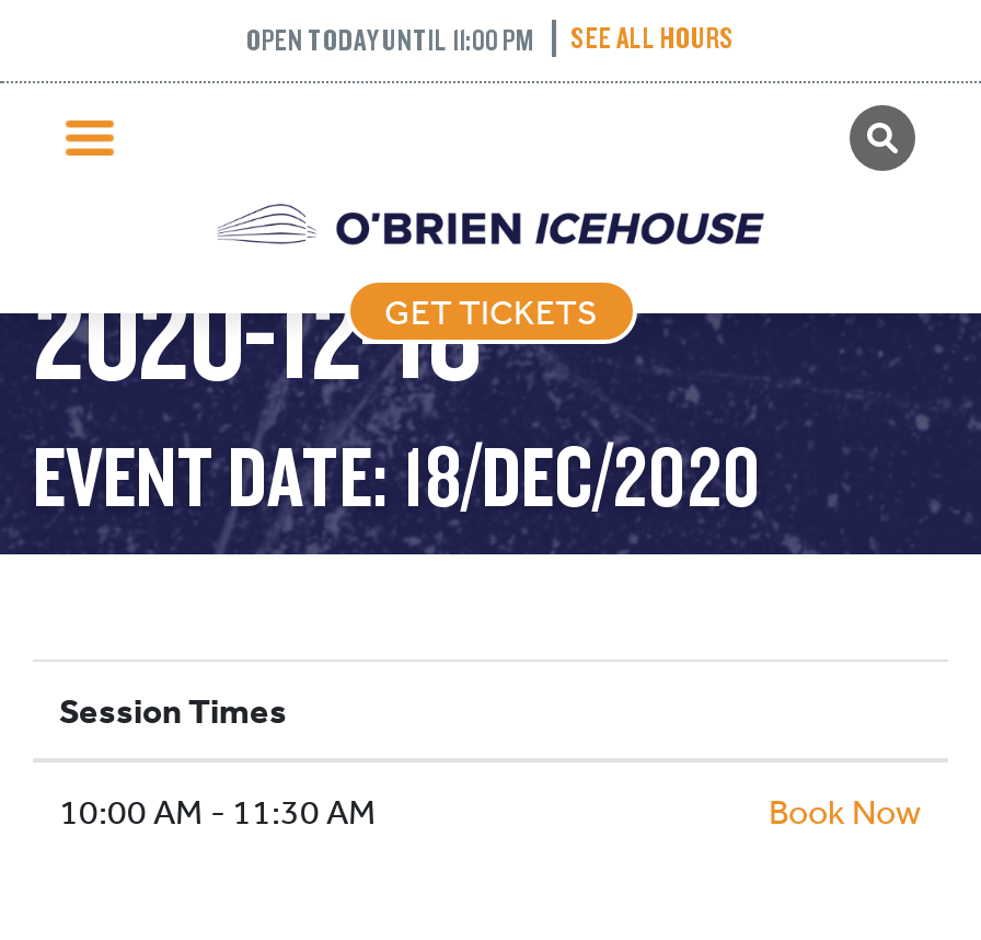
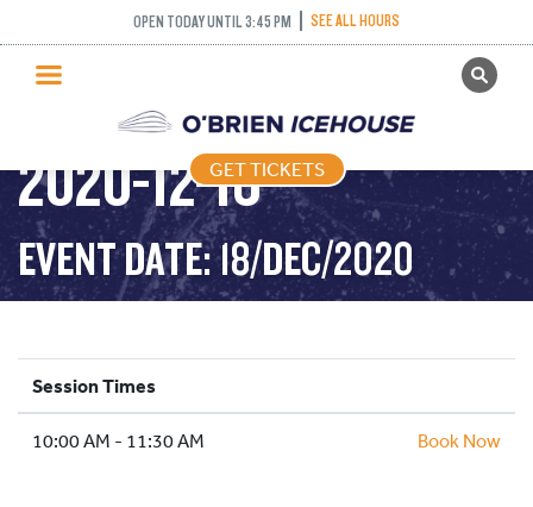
[246,21,535,56] OPEN TODAY UNTIL 11:00 PM -> [133,11,291,30] OPEN TODAY UNTIL 3:45 PM

